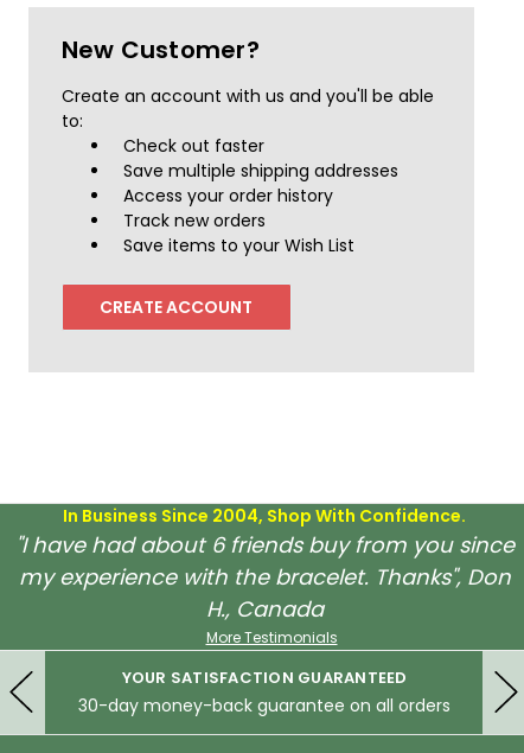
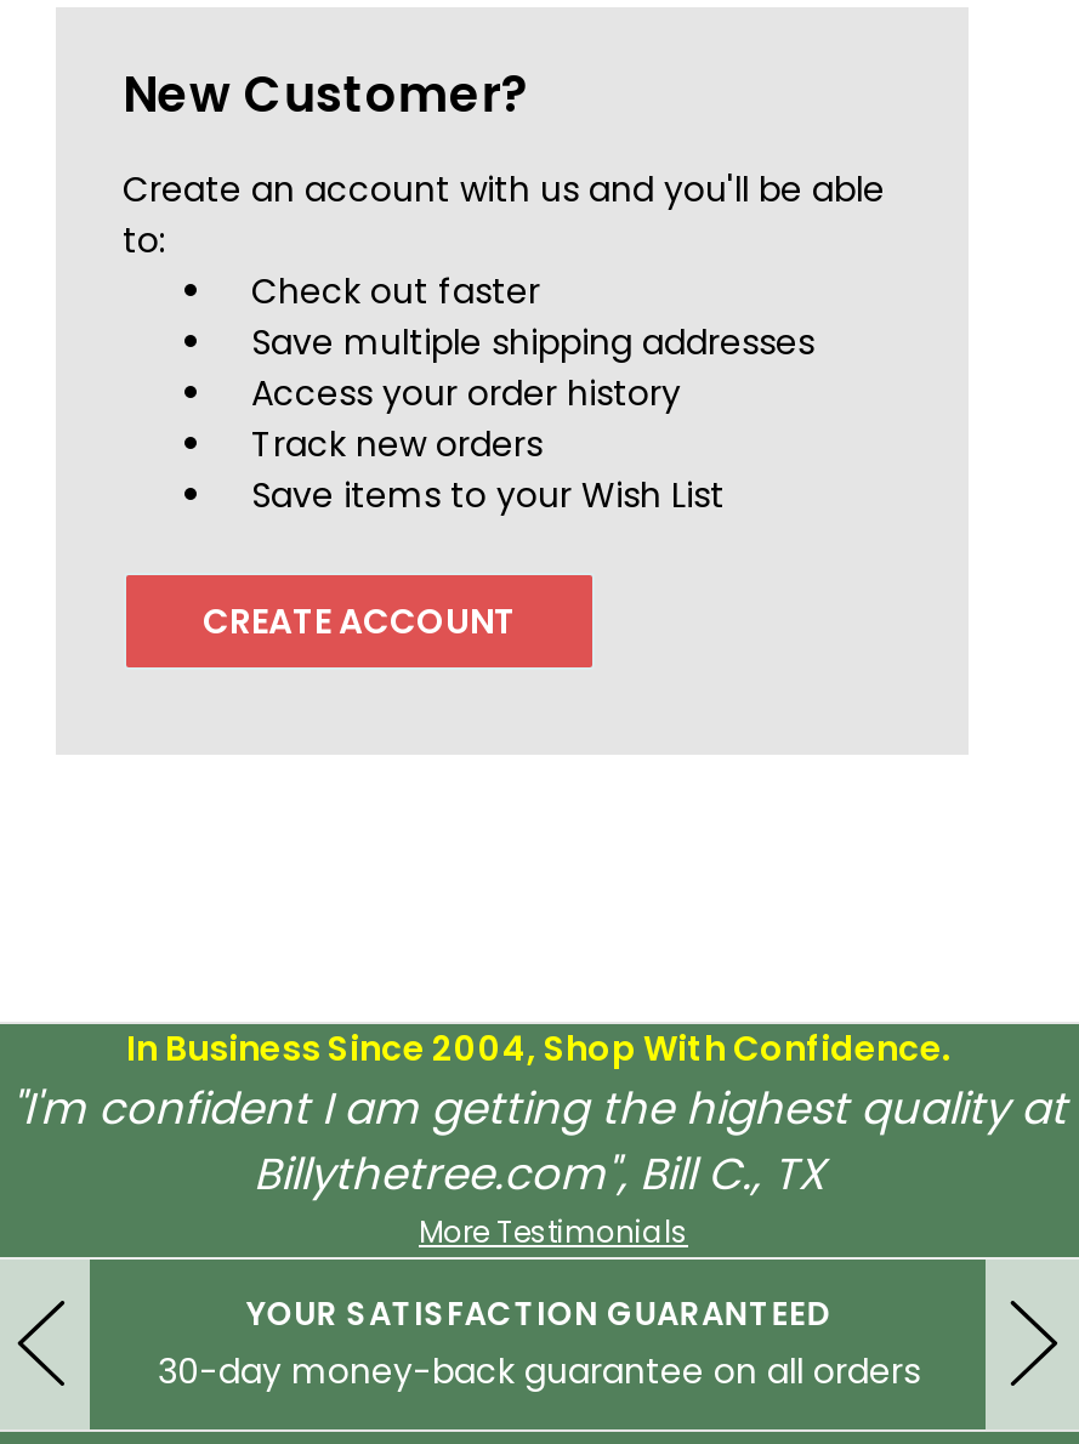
[15,530,514,624] "I have had about 6 friends buy from you since | my experience with the bracelet. Thanks", Don | H., Canada -> [11,1077,1067,1203] "I'm confident I am getting the highest quality at | Billythetree.com", Bill C., TX

